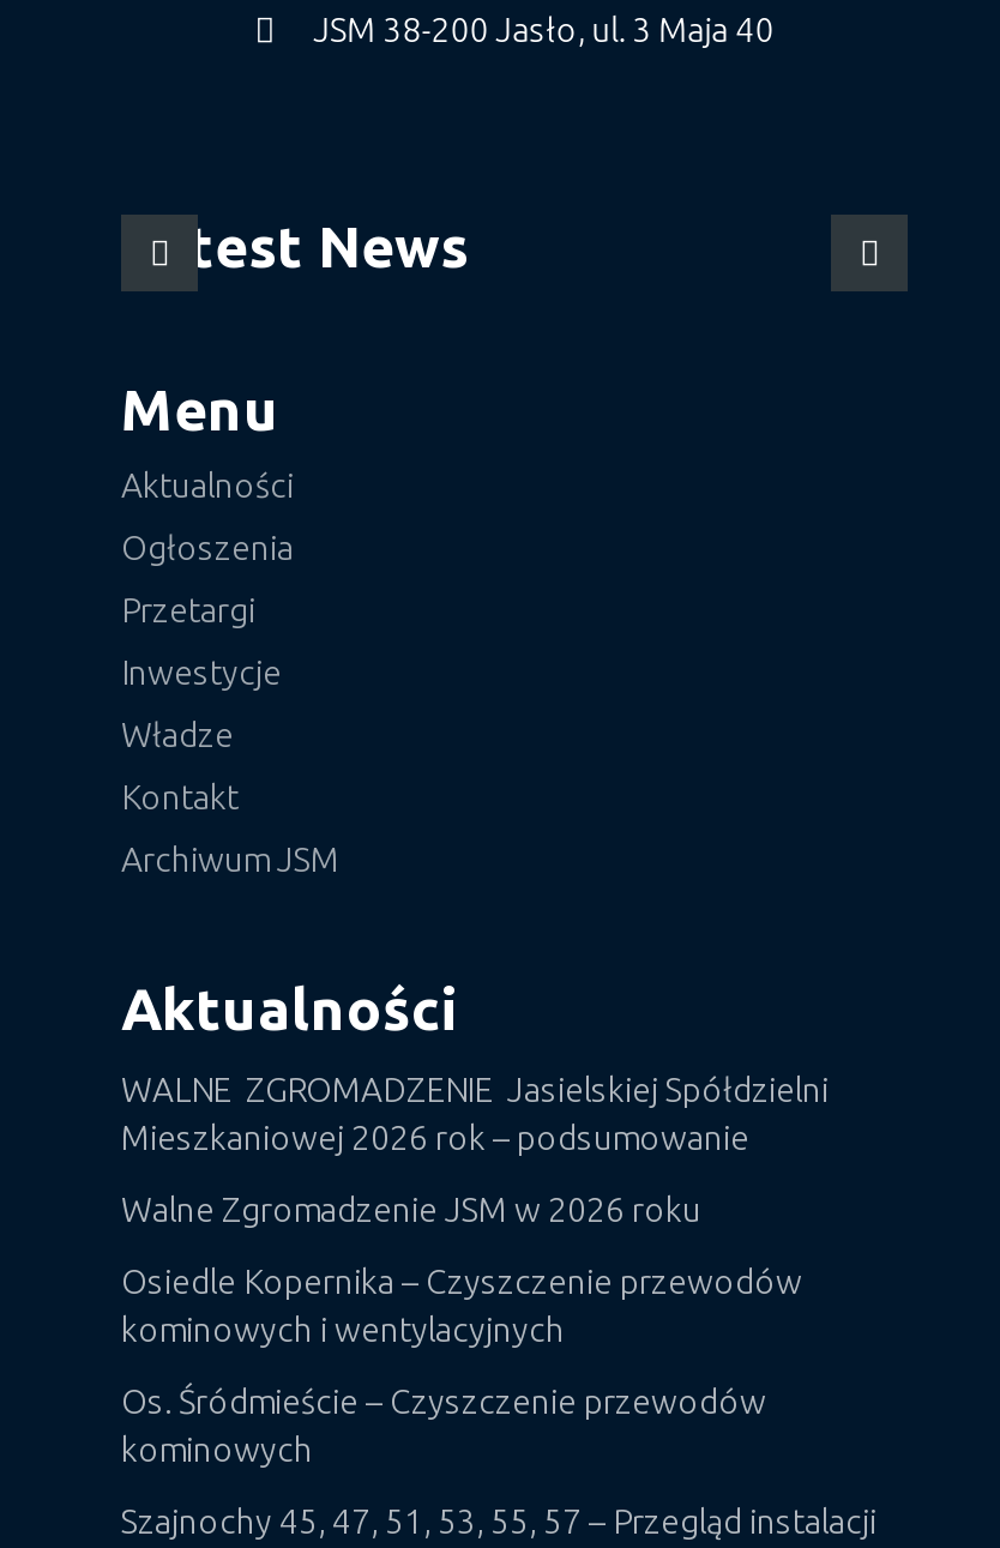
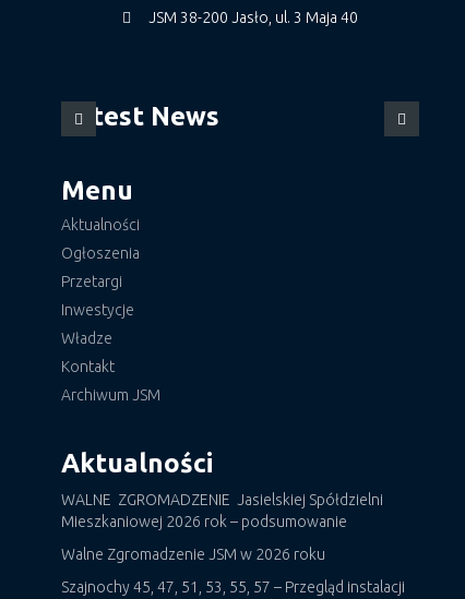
[121,1262,802,1469] Osiedle Kopernika – Czyszczenie przewodów | kominowych i wentylacyjnych | Os. Śródmieście – Czyszczenie przewodów | kominowych -> none

